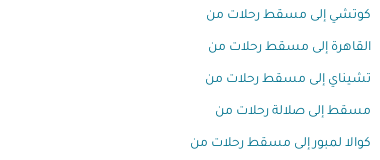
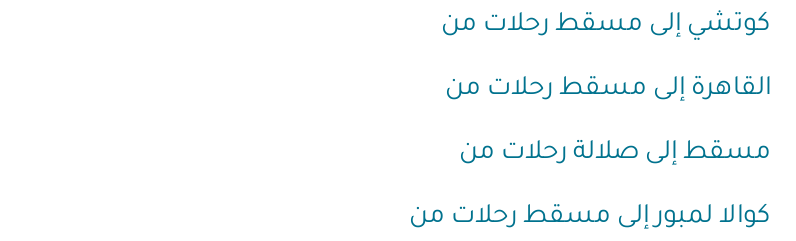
[205,73,371,87] تشيناي إلى مسقط رحلات من -> none

